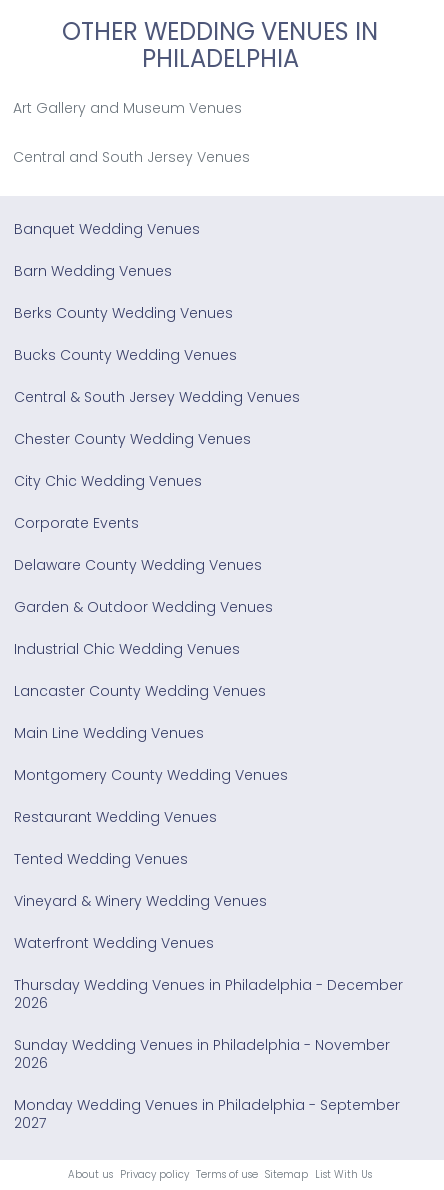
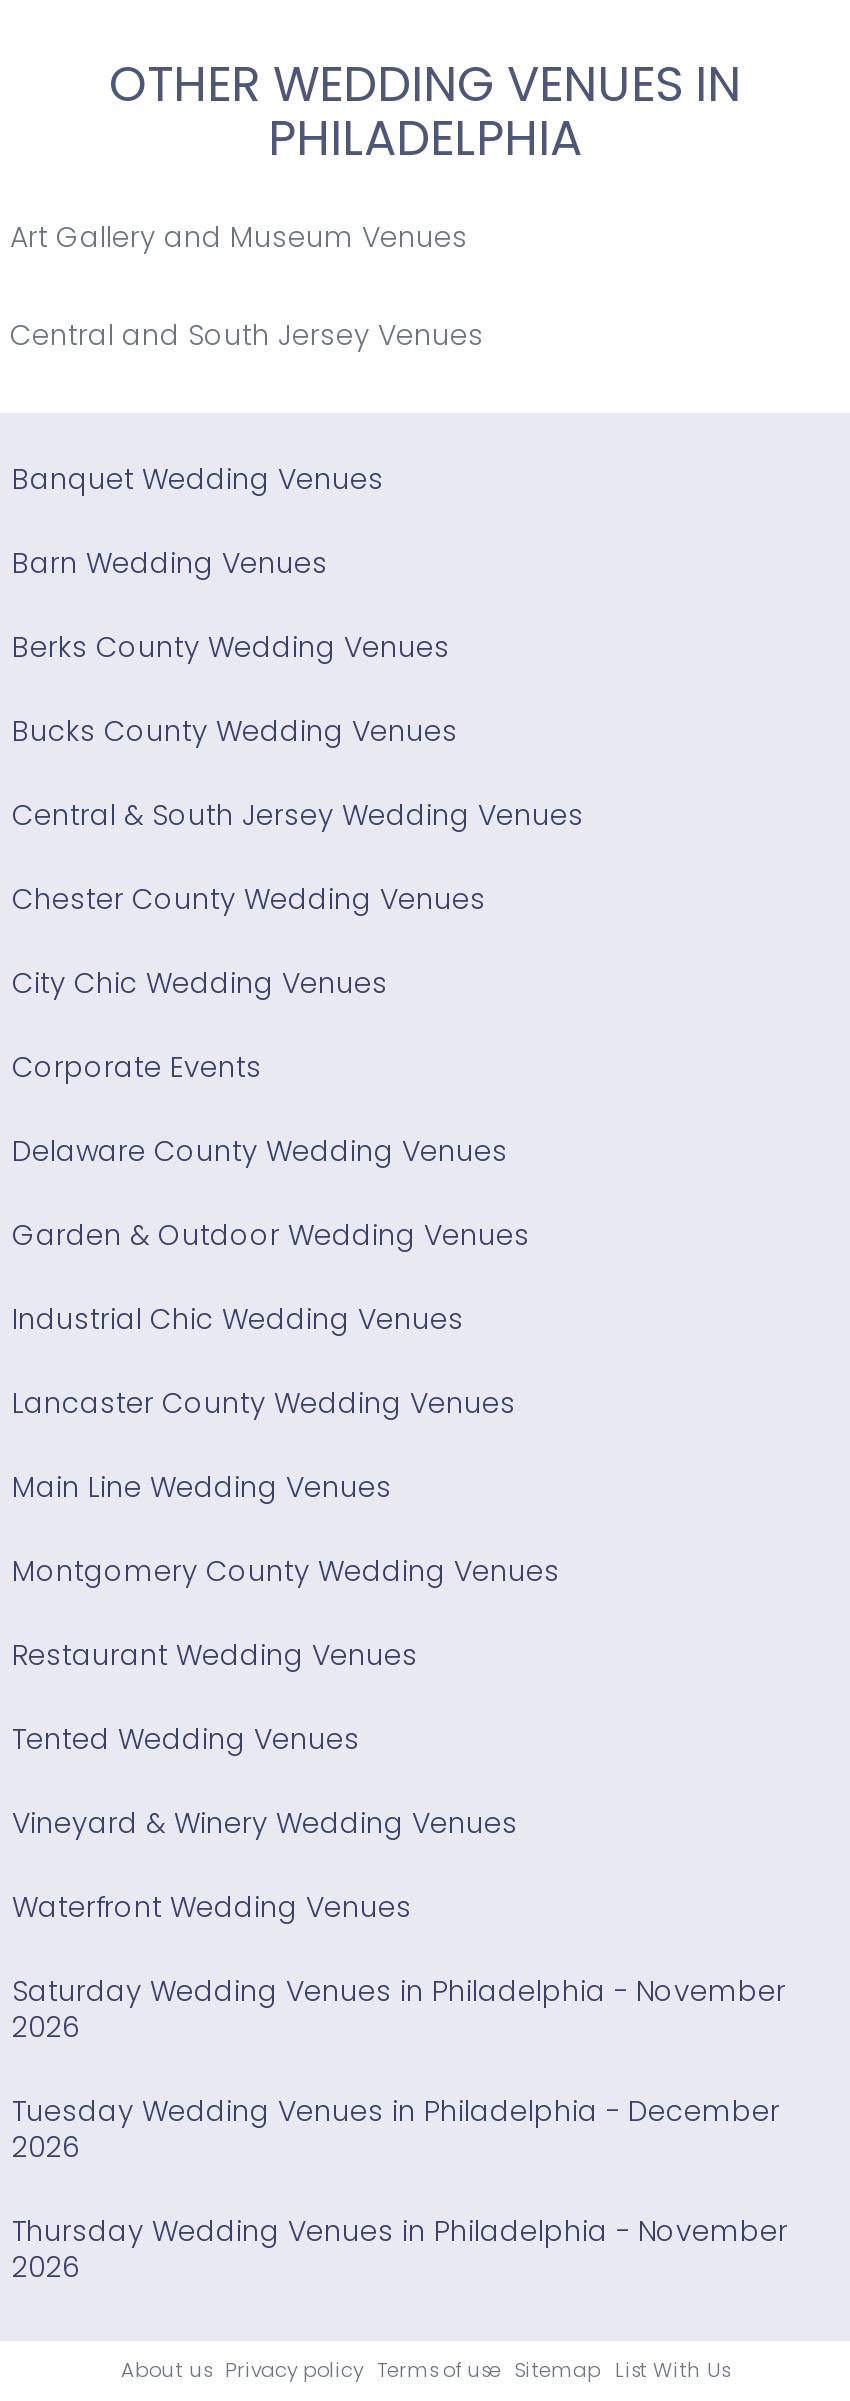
[13,975,402,995] Thursday Wedding Venues in Philadelphia - December -> [12,1971,786,2011] Saturday Wedding Venues in Philadelphia - November
[13,1035,389,1055] Sunday Wedding Venues in Philadelphia - November -> [12,2091,780,2131] Tuesday Wedding Venues in Philadelphia - December
[13,1095,399,1115] Monday Wedding Venues in Philadelphia - September -> [12,2211,788,2251] Thursday Wedding Venues in Philadelphia - November
[13,1113,45,1133] 2027 -> [12,2247,80,2287] 2026

